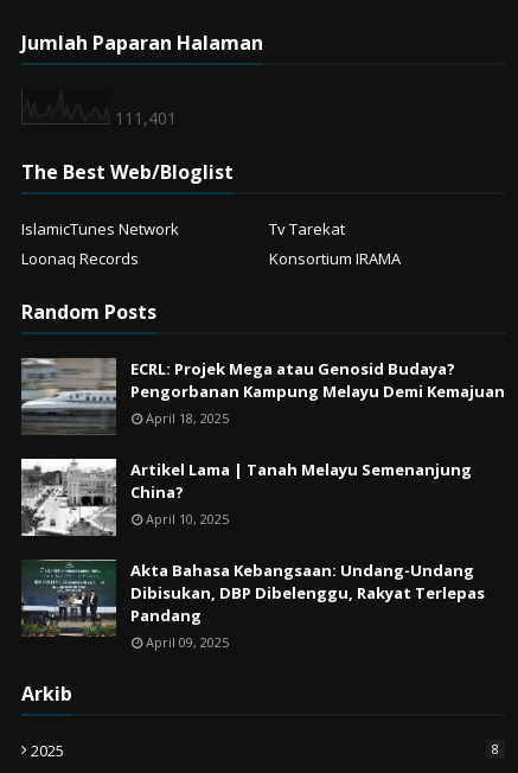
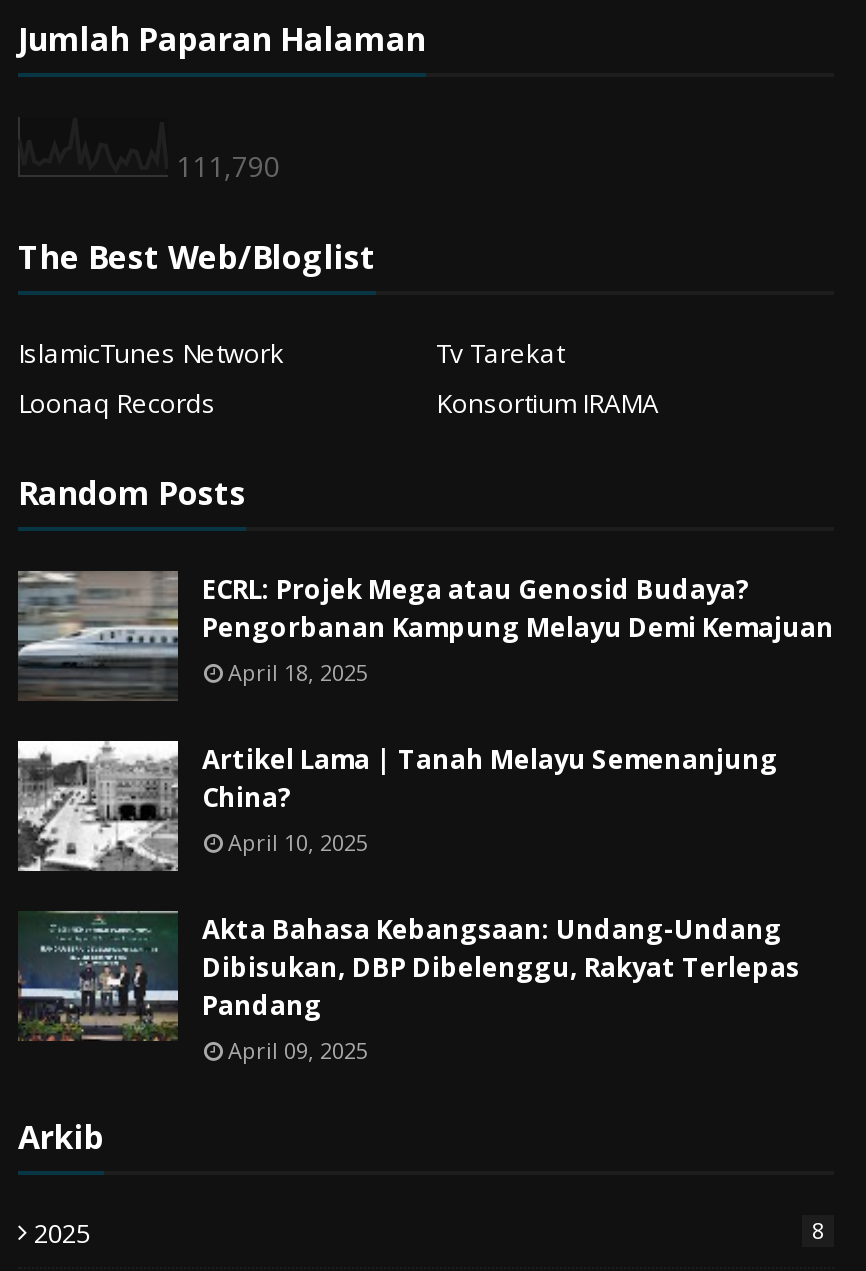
[115,106,177,129] 111,401 -> [176,146,280,184] 111,790

